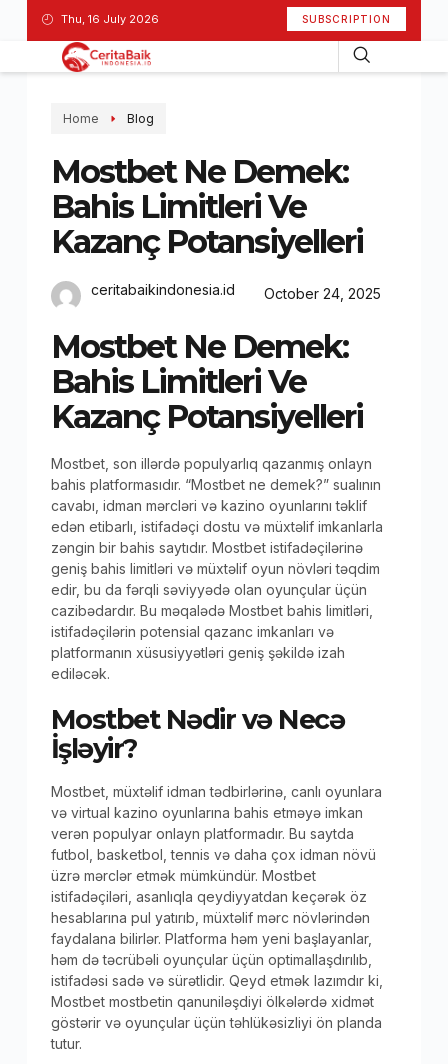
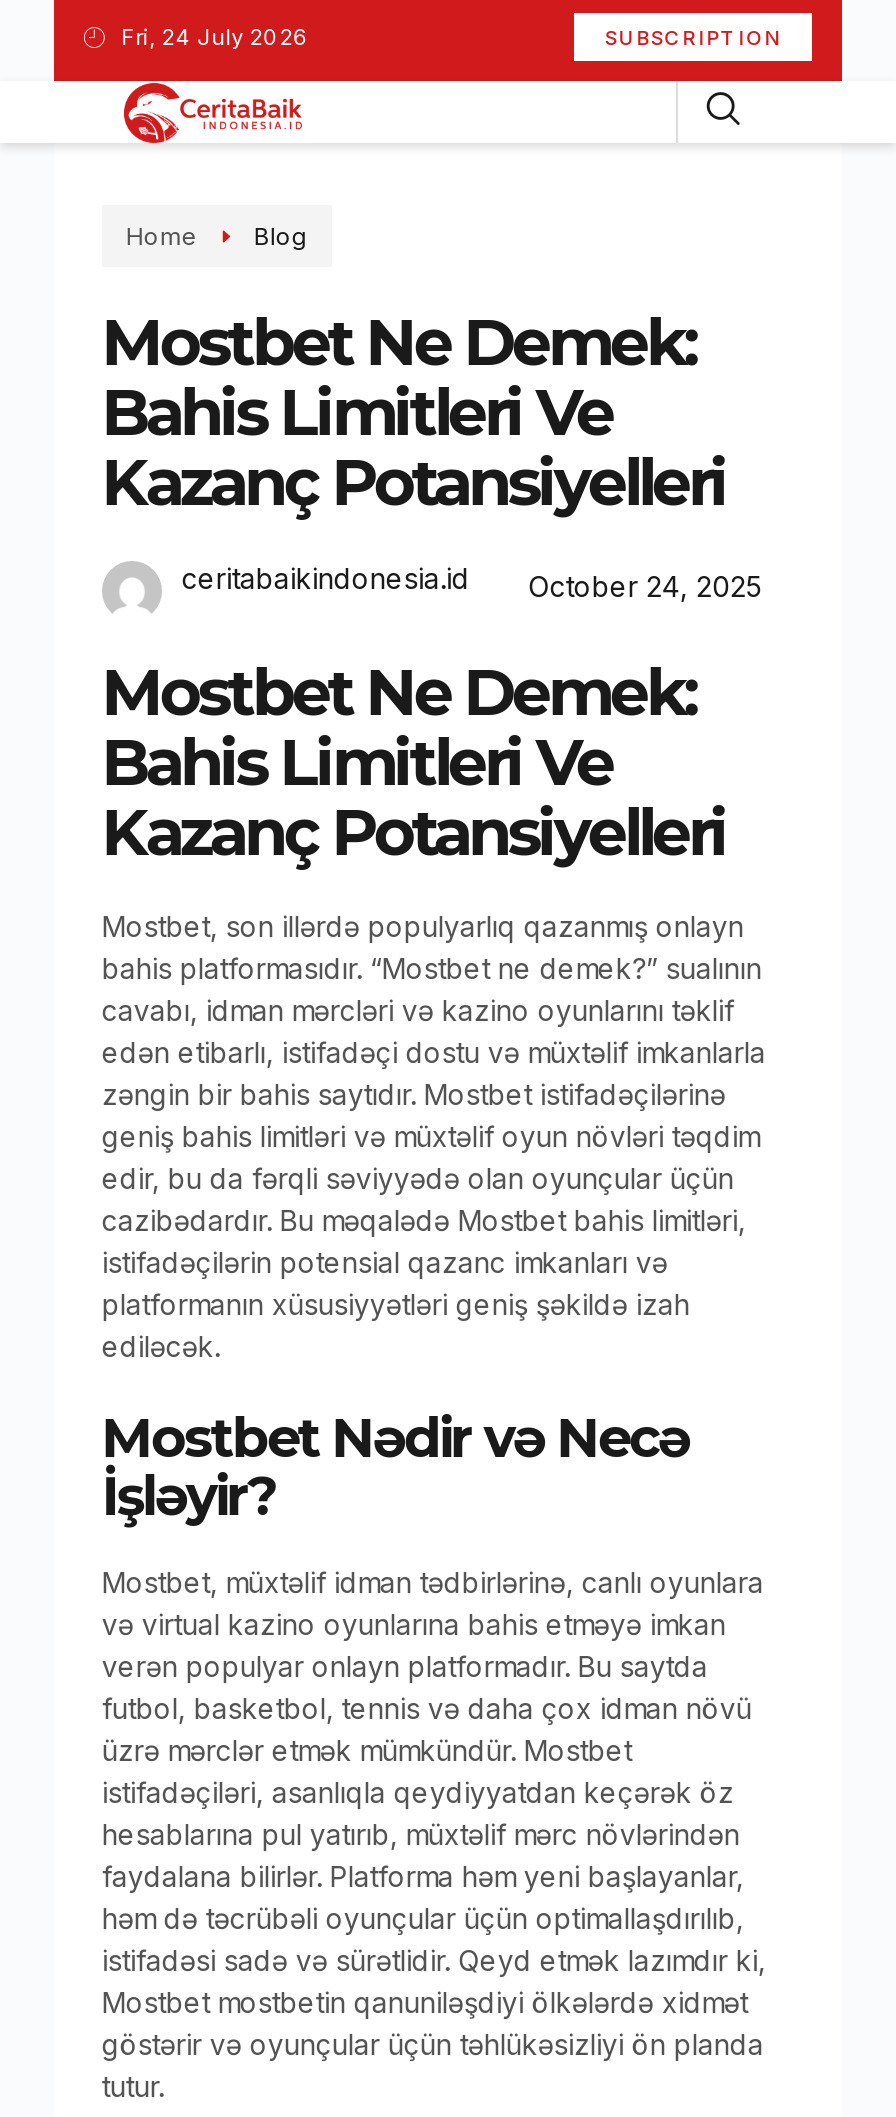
[61,11,159,25] Thu, 16 July 2026 -> [121,22,309,50] Fri, 24 July 2026

